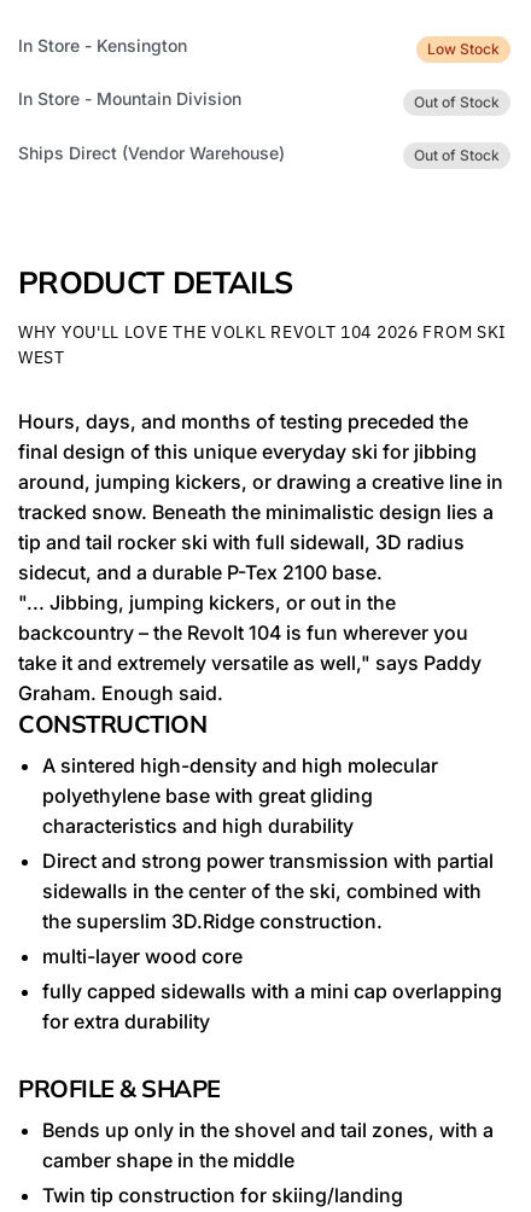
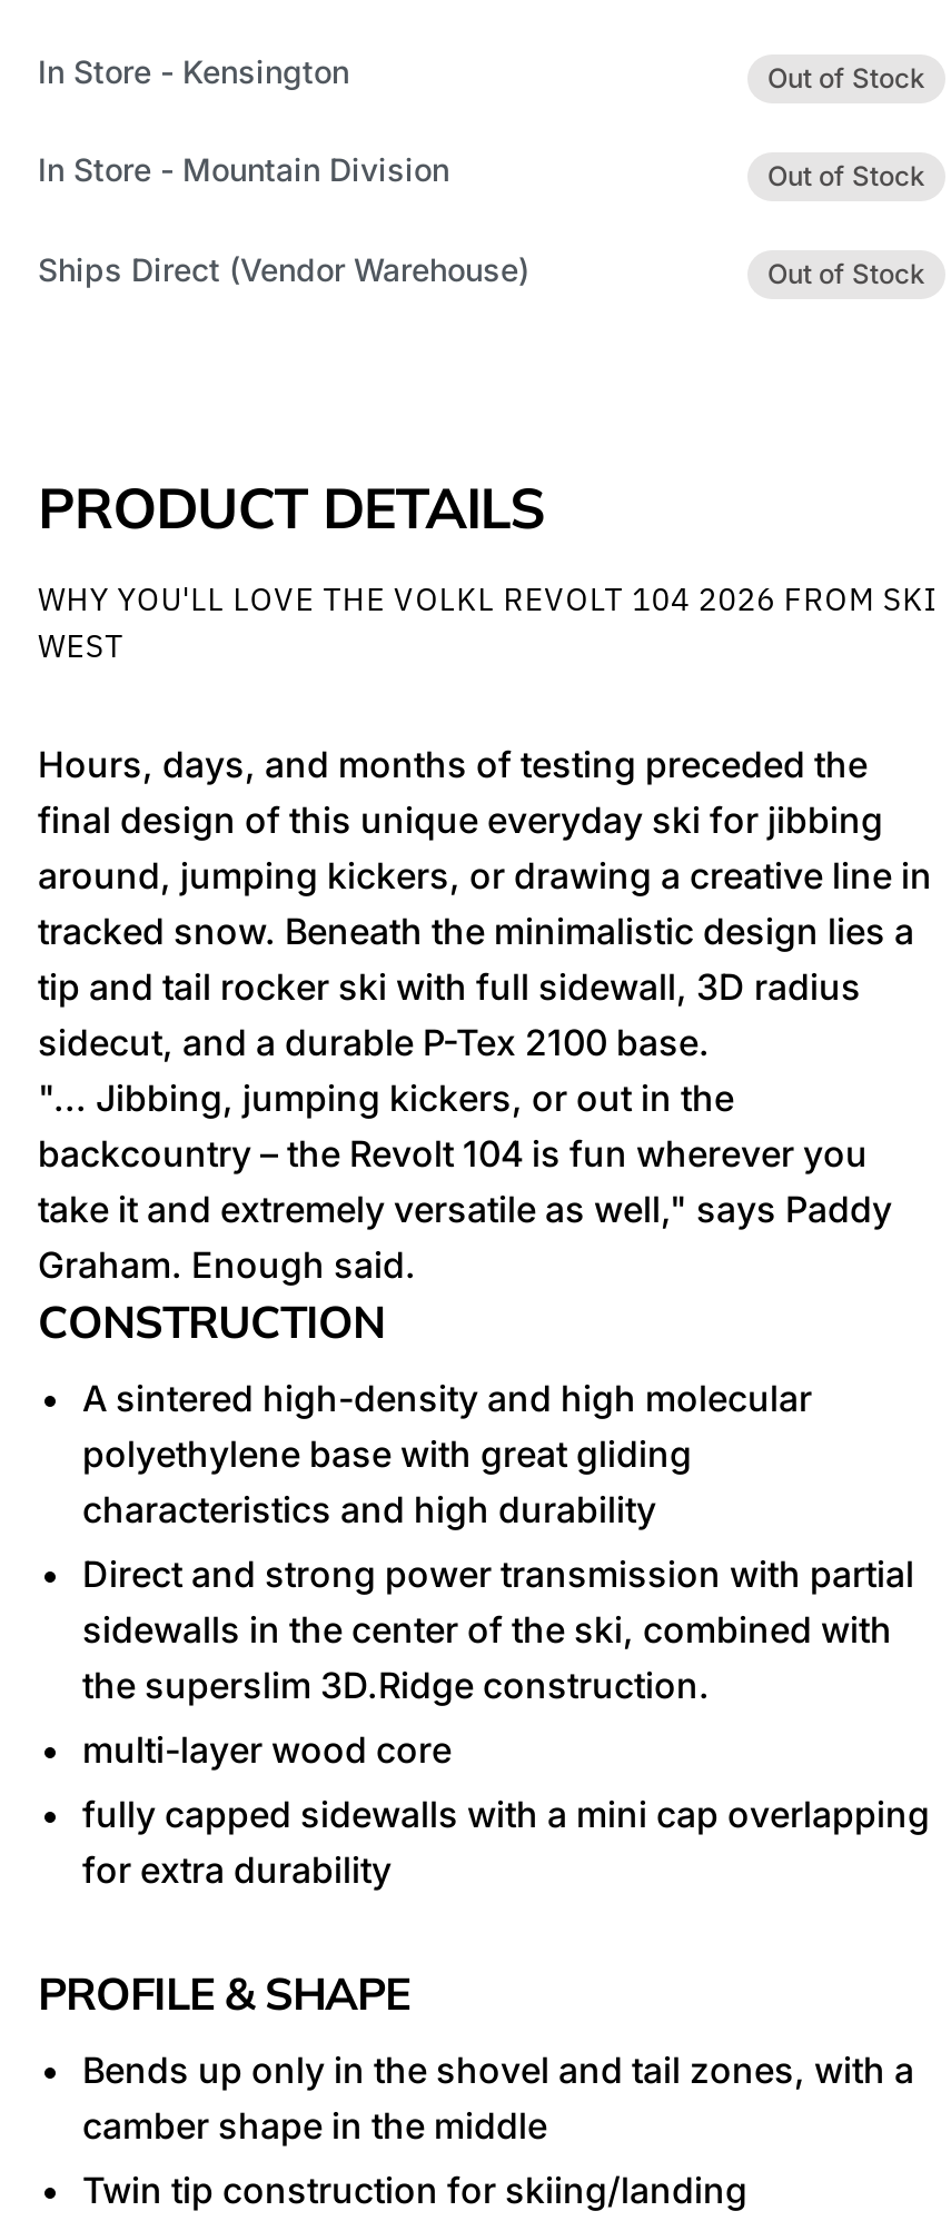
[427,40,500,58] Low Stock -> [767,61,925,94] Out of Stock

